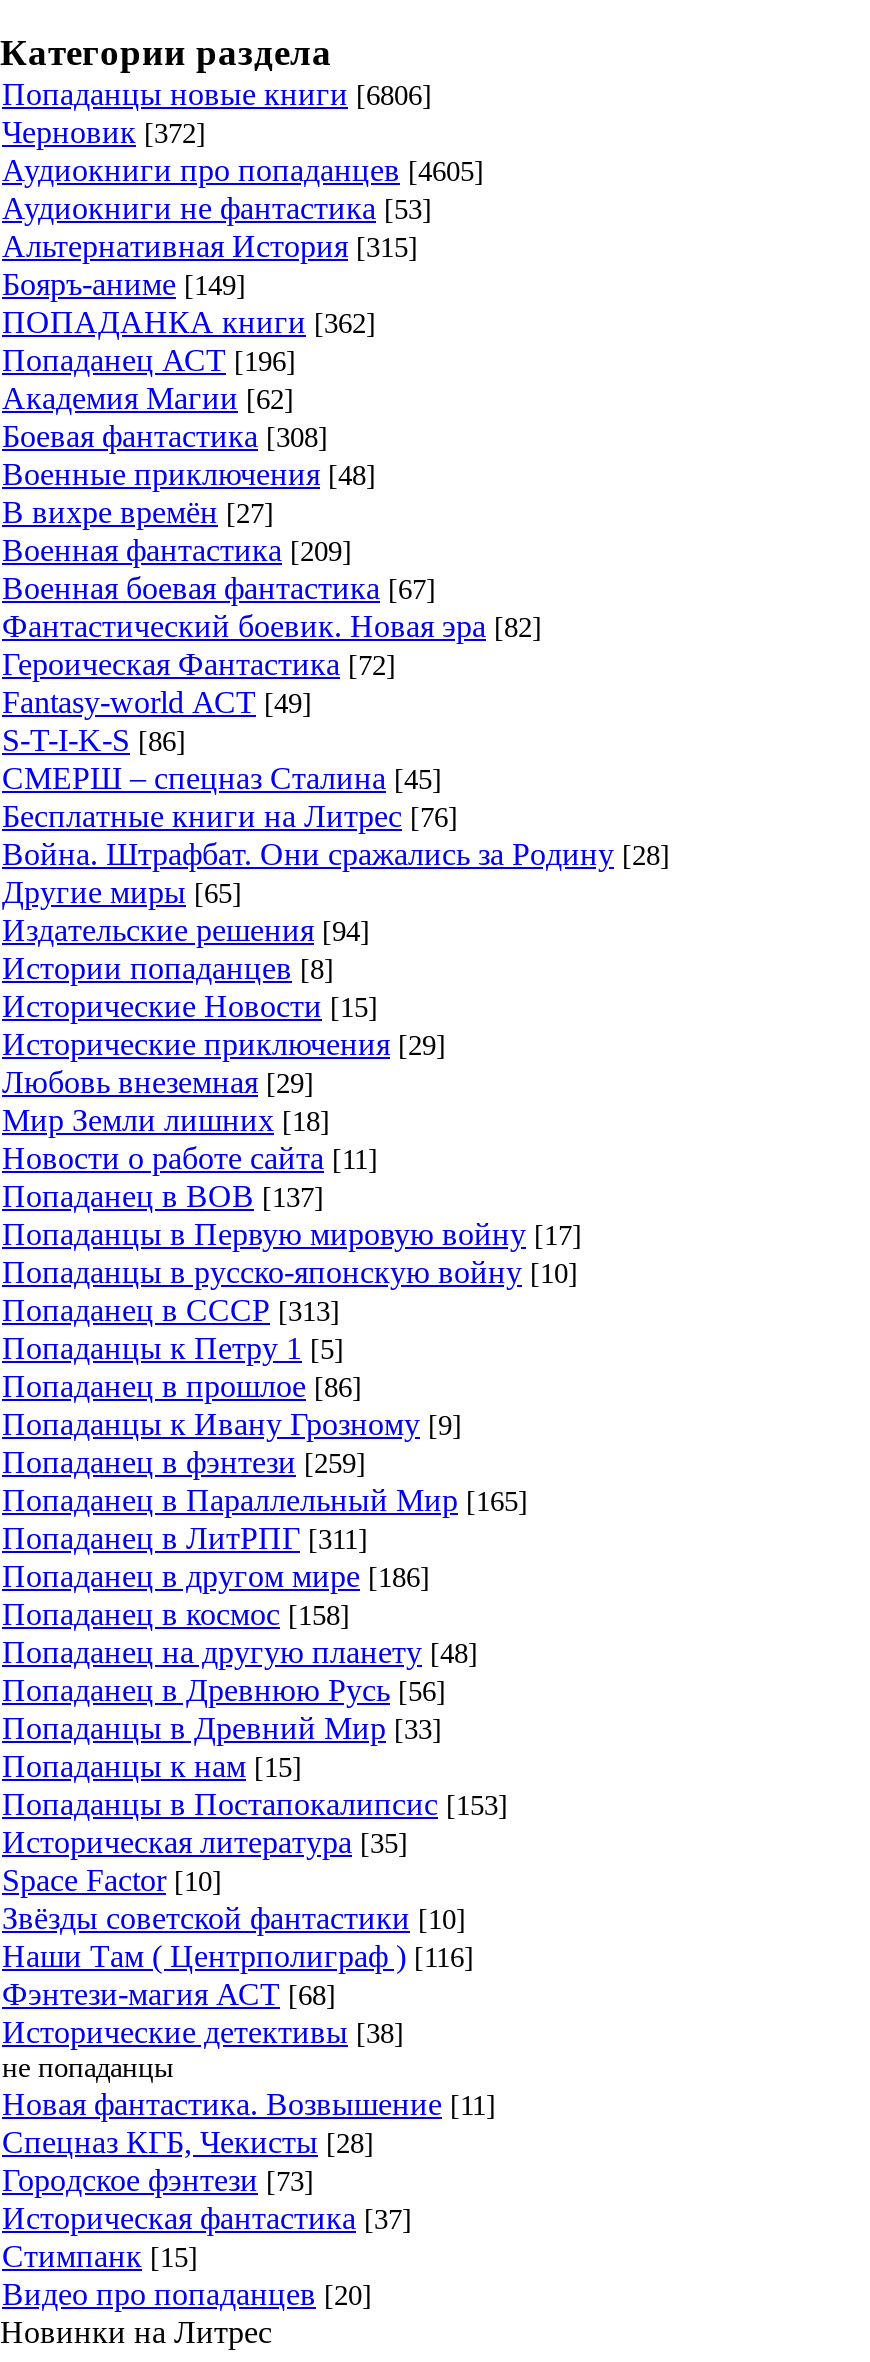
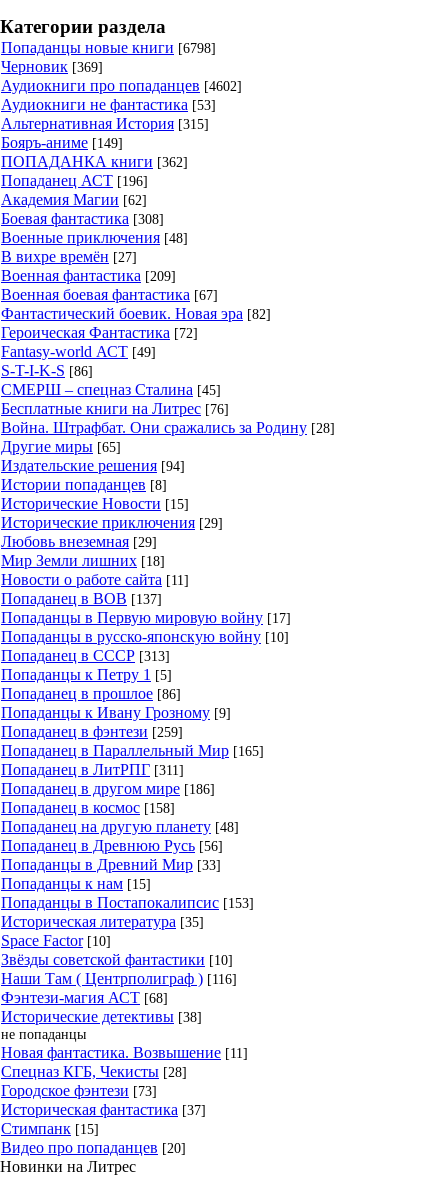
[2,77,432,111] Попаданцы новые книги [6806] -> [1,39,216,56] Попаданцы новые книги [6798]
[2,115,206,149] Черновик [372] -> [1,58,103,75] Черновик [369]
[2,153,484,187] Аудиокниги про попаданцев [4605] -> [1,77,242,94] Аудиокниги про попаданцев [4602]

